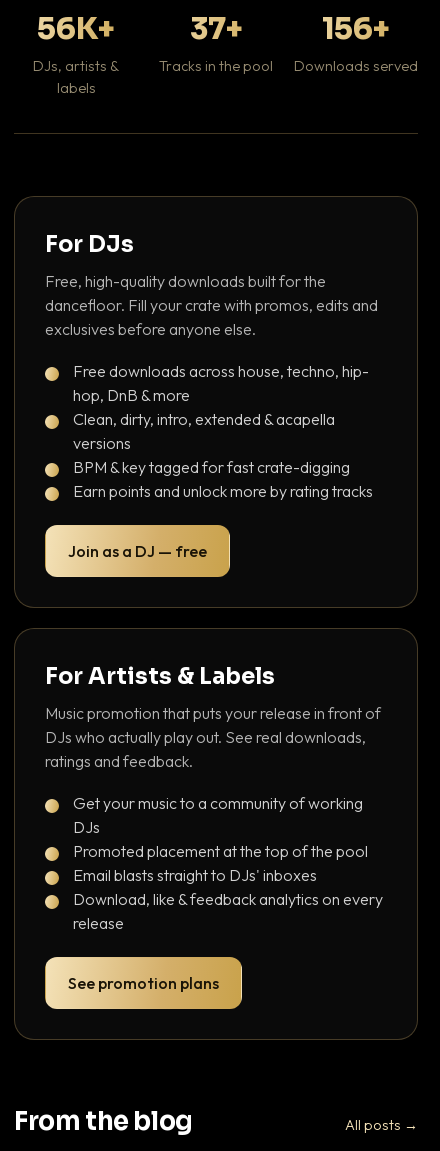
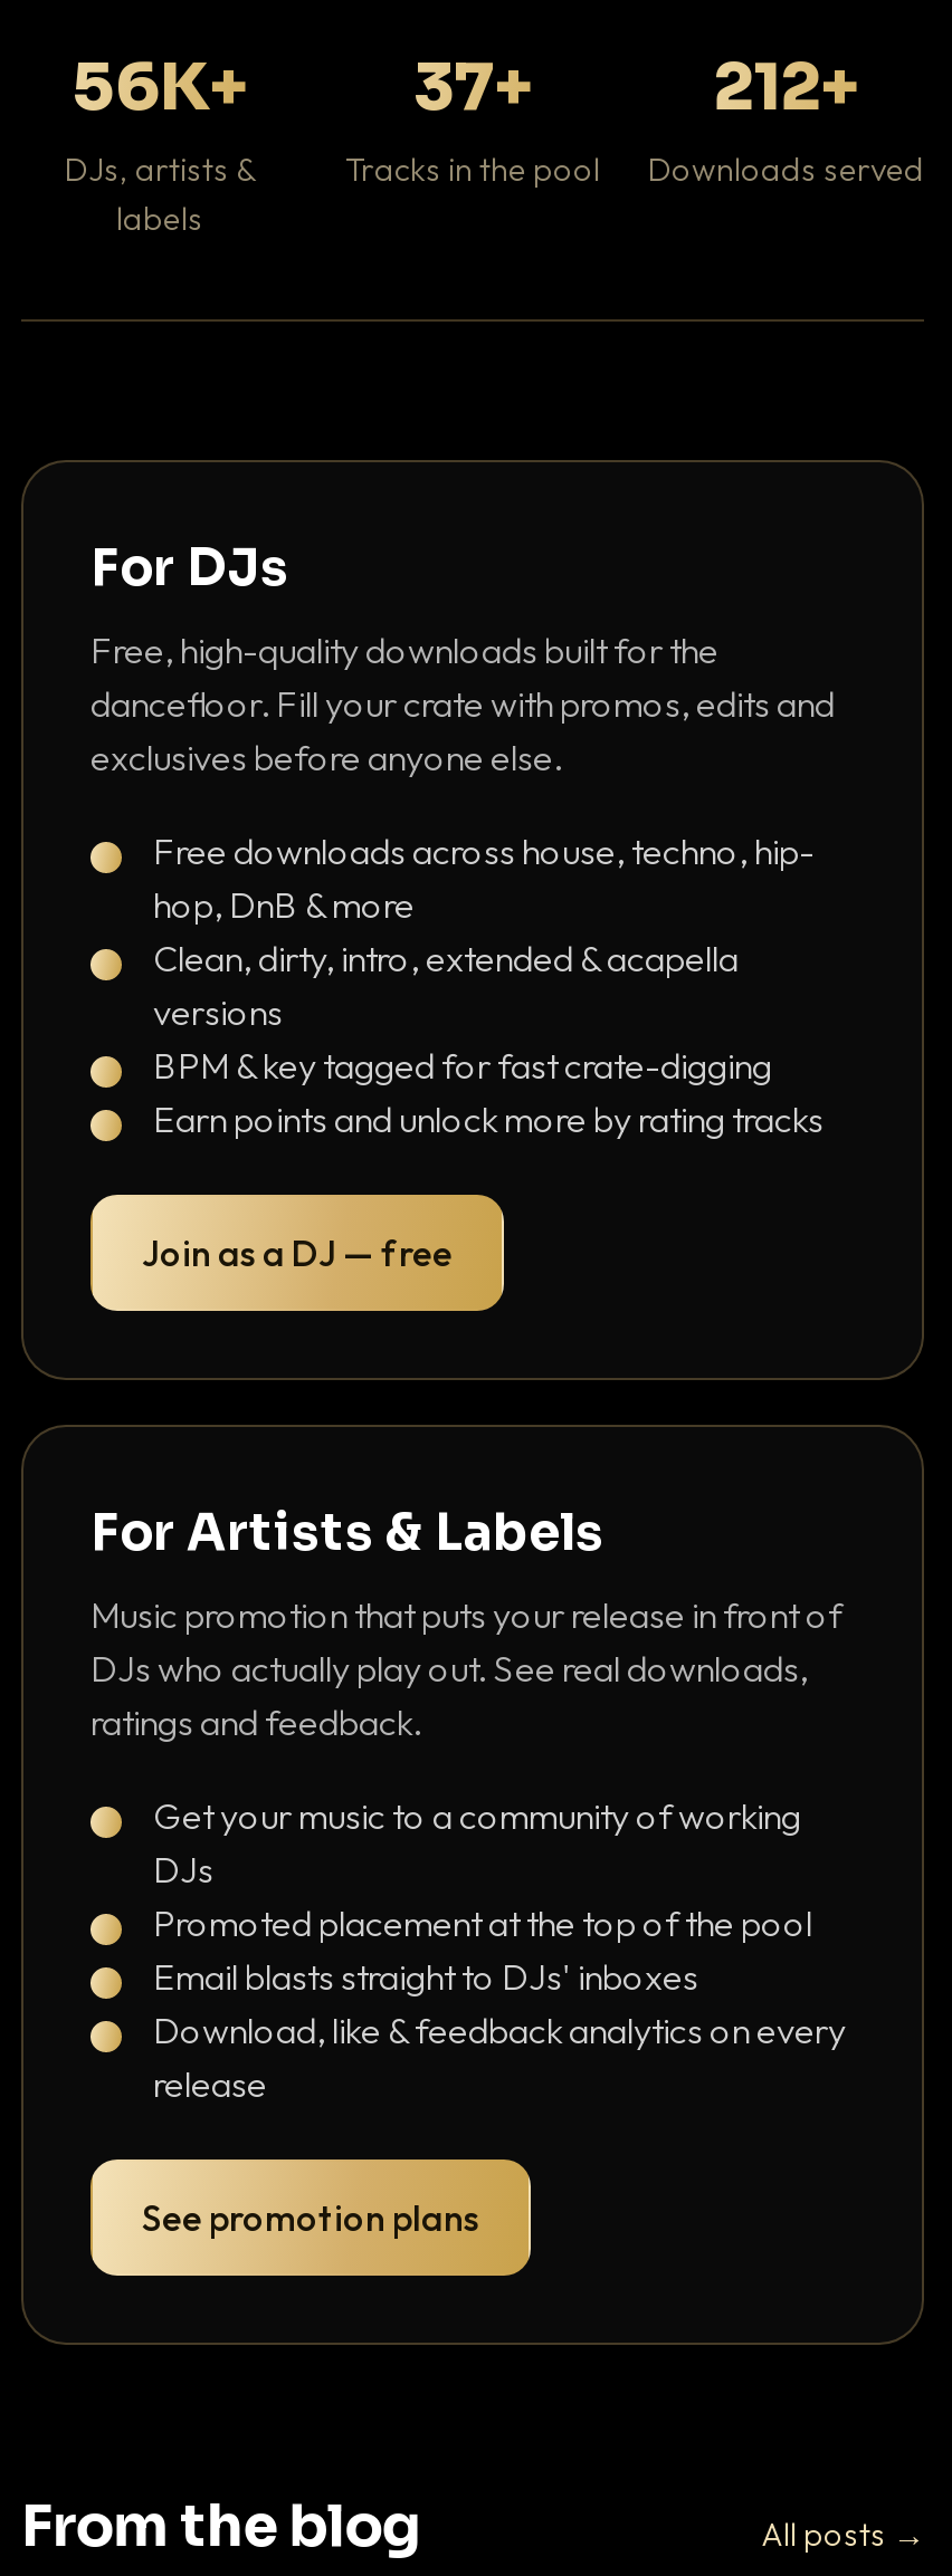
[322,11,390,47] 156+ -> [713,47,858,127] 212+

